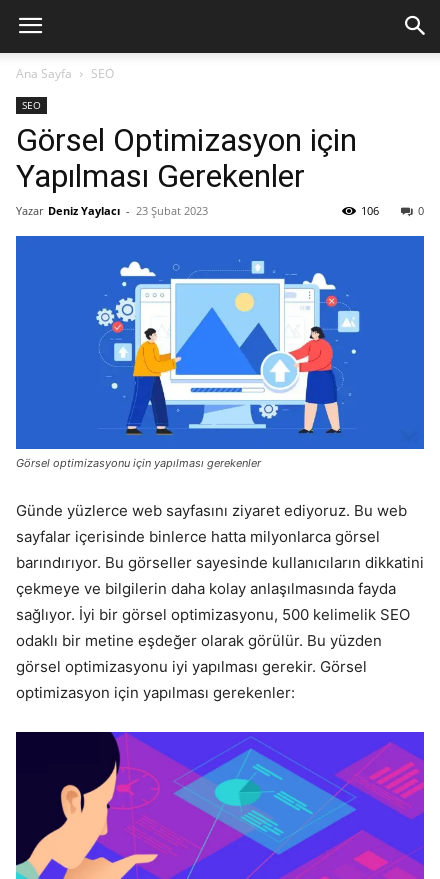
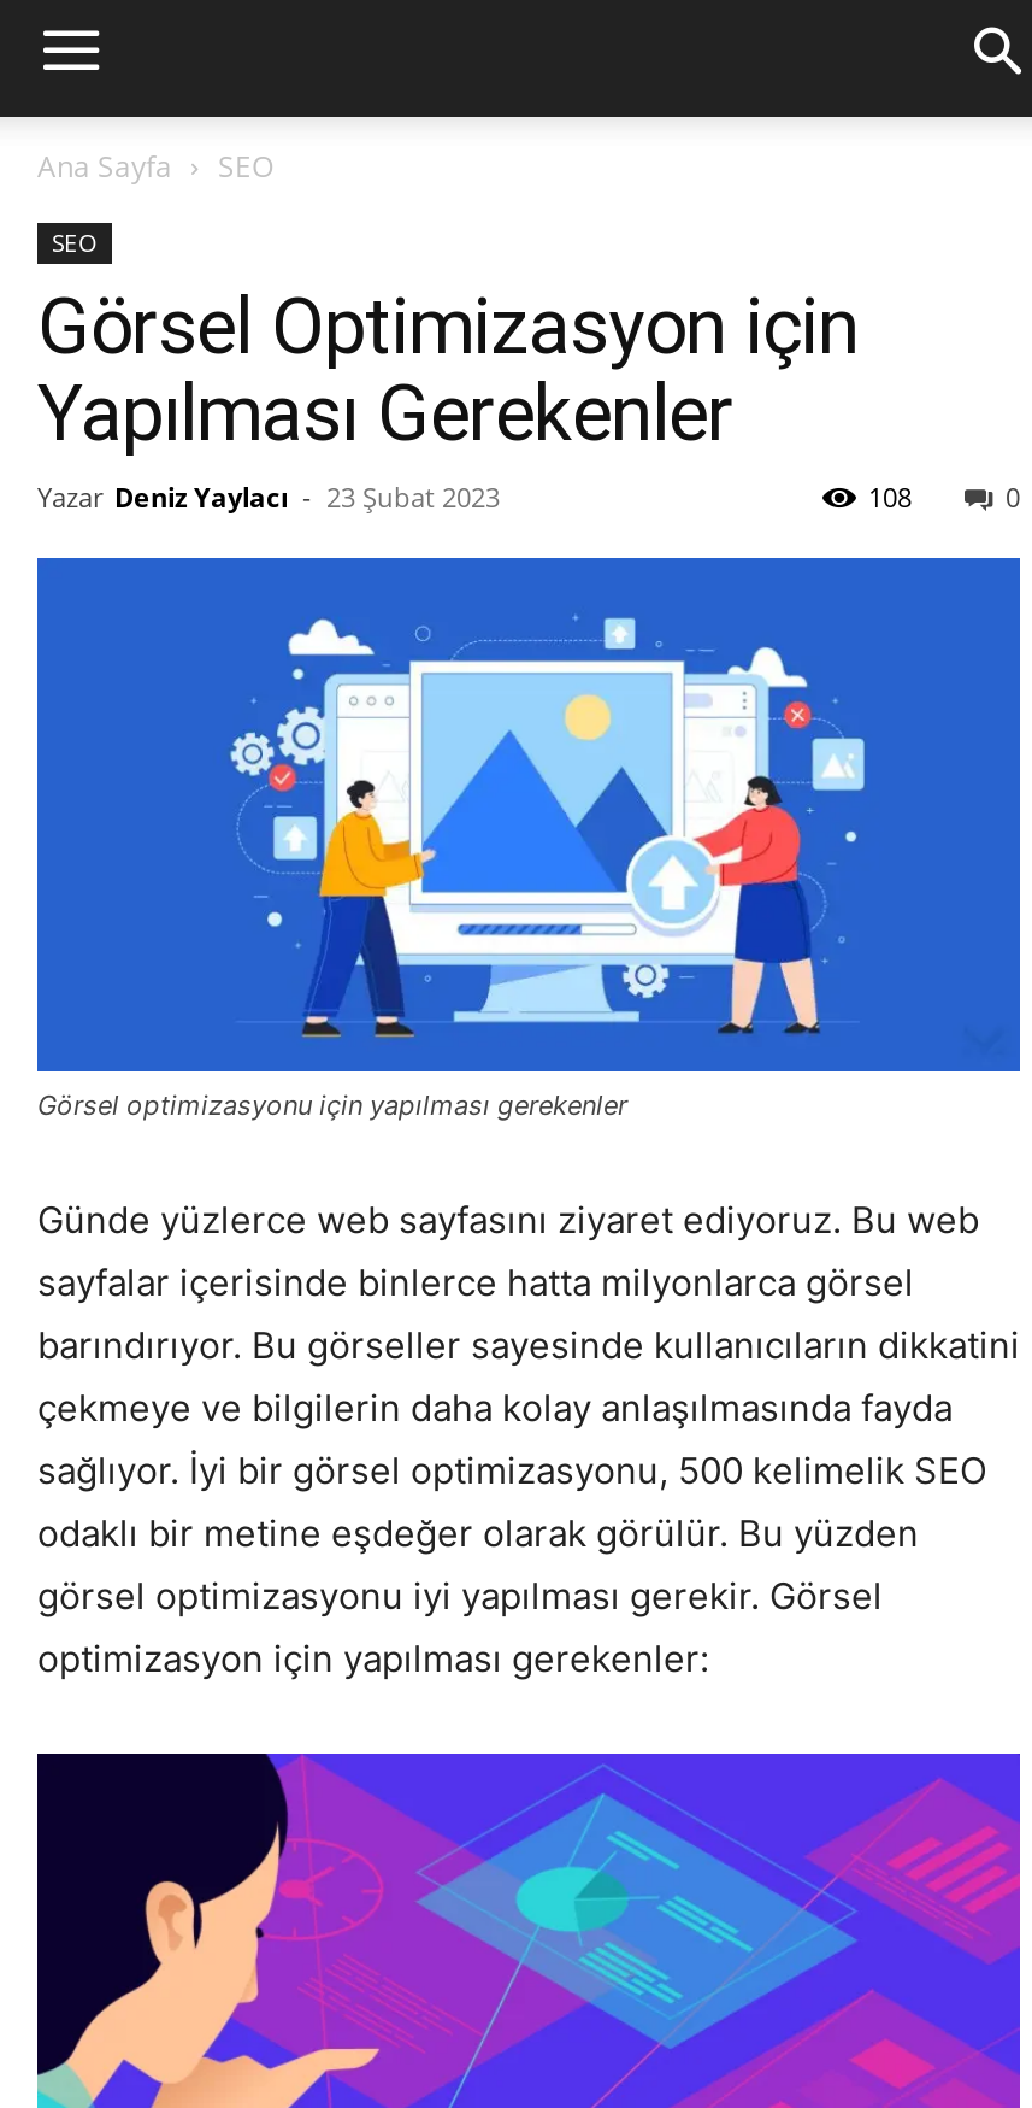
[361,203,379,218] 106 -> [868,478,912,515] 108

